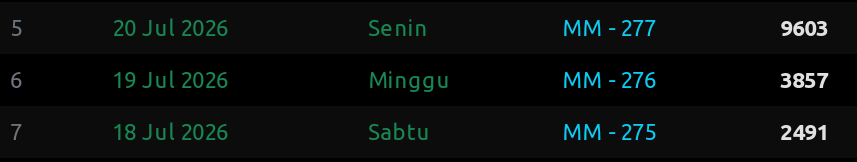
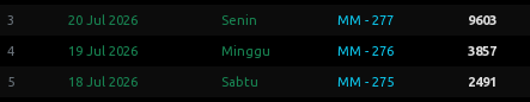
[10,15,22,39] 5 -> [7,13,14,27] 3
[10,67,22,91] 6 -> [7,43,14,58] 4
[10,119,22,143] 7 -> [7,74,14,88] 5

